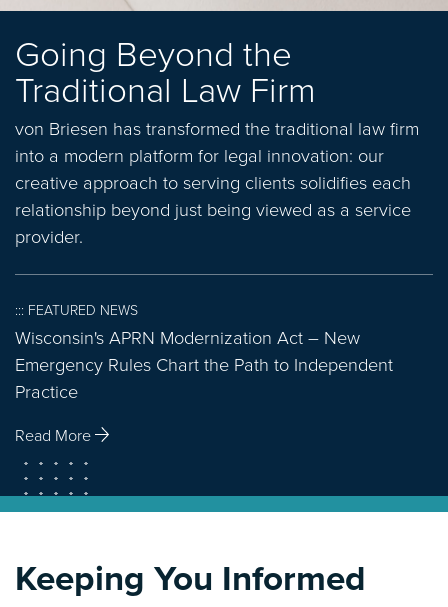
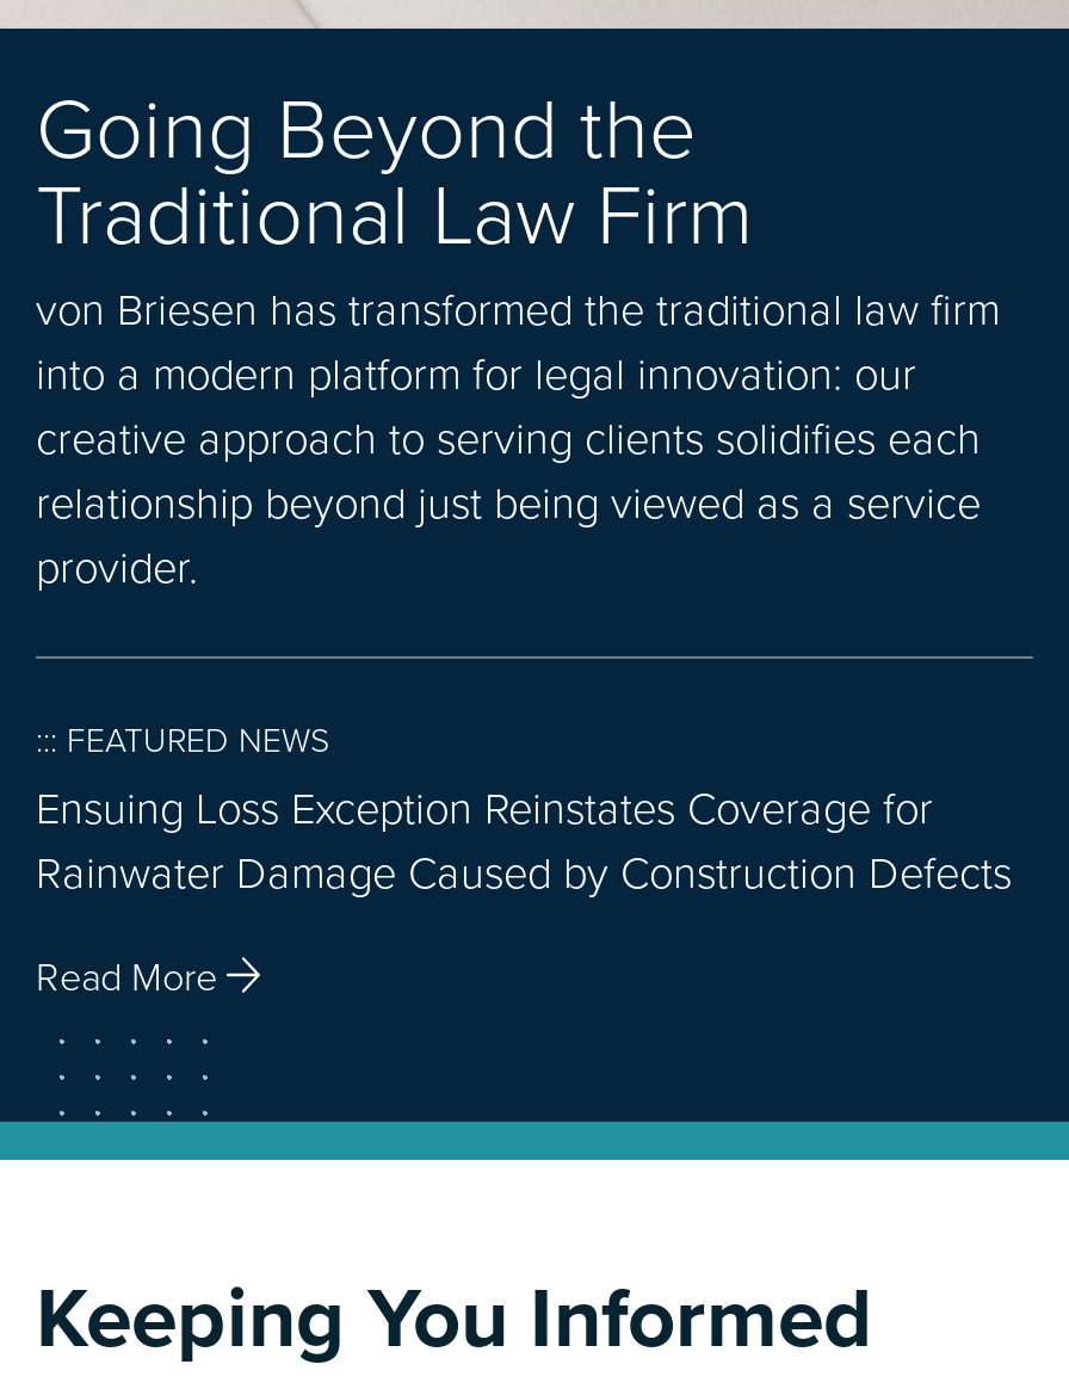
[15,323,393,403] Wisconsin's APRN Modernization Act – New | Emergency Rules Chart the Path to Independent | Practice -> [36,774,1012,903] Ensuing Loss Exception Reinstates Coverage for | Rainwater Damage Caused by Construction Defects

